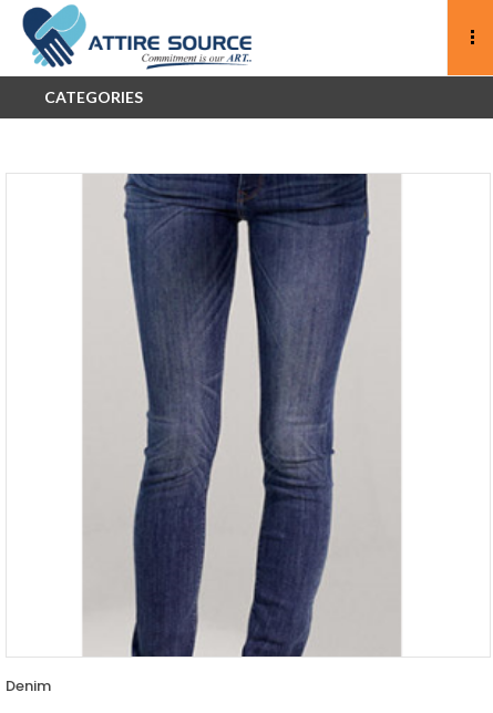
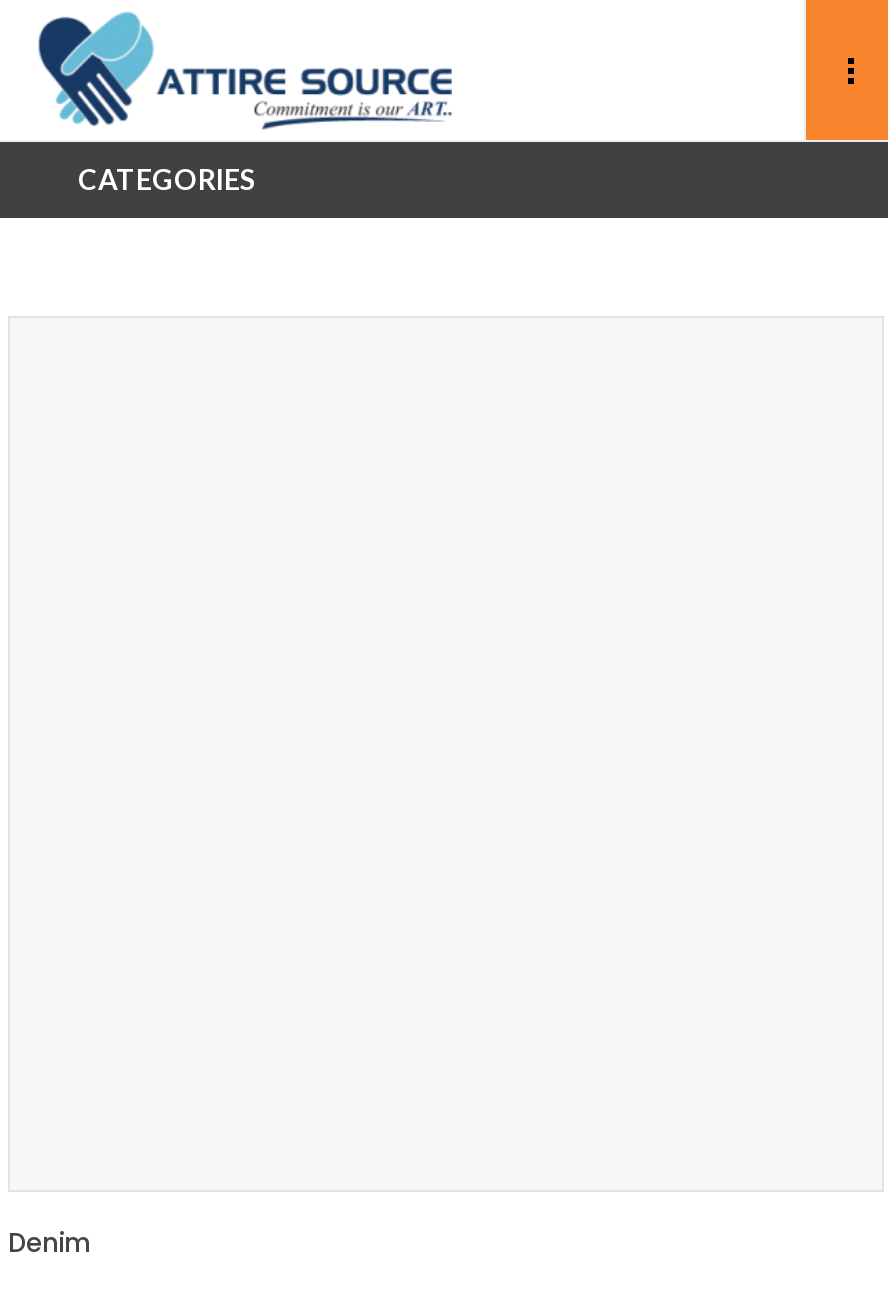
[82,173,401,658] [image] -> none

